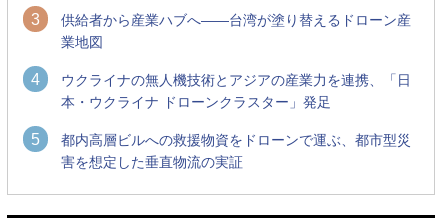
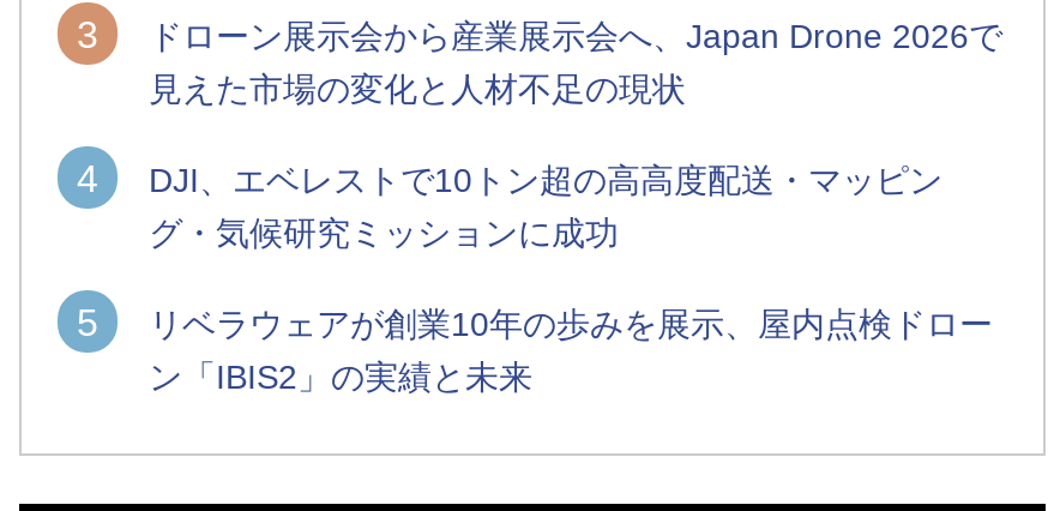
[61,12,411,50] 供給者から産業ハブへ――台湾が塗り替えるドローン産 | 業地図 -> [149,17,1002,108] ドローン展示会から産業展示会へ、Japan Drone 2026で | 見えた市場の変化と人材不足の現状
[61,72,411,110] ウクライナの無人機技術とアジアの産業力を連携、「日 | 本・ウクライナ ドローンクラスター」発足 -> [149,161,942,252] DJI、エベレストで10トン超の高高度配送・マッピン | グ・気候研究ミッションに成功
[61,132,411,170] 都内高層ビルへの救援物資をドローンで運ぶ、都市型災 | 害を想定した垂直物流の実証 -> [149,305,993,396] リベラウェアが創業10年の歩みを展示、屋内点検ドロー | ン「IBIS2」の実績と未来

